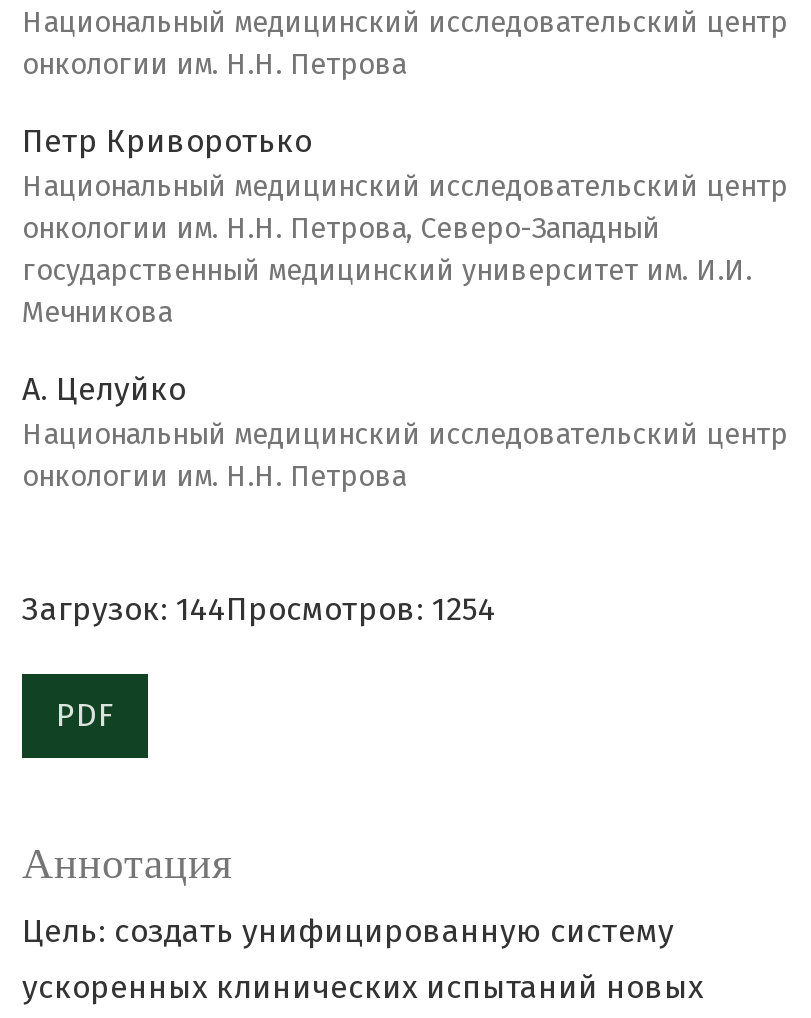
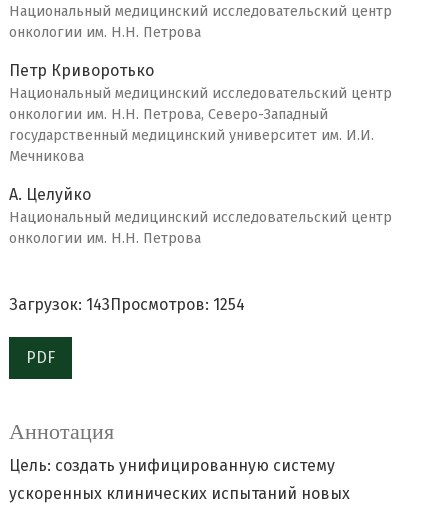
[22,591,496,629] Загрузок: 144Просмотров: 1254 -> [9,295,245,314] Загрузок: 143Просмотров: 1254

